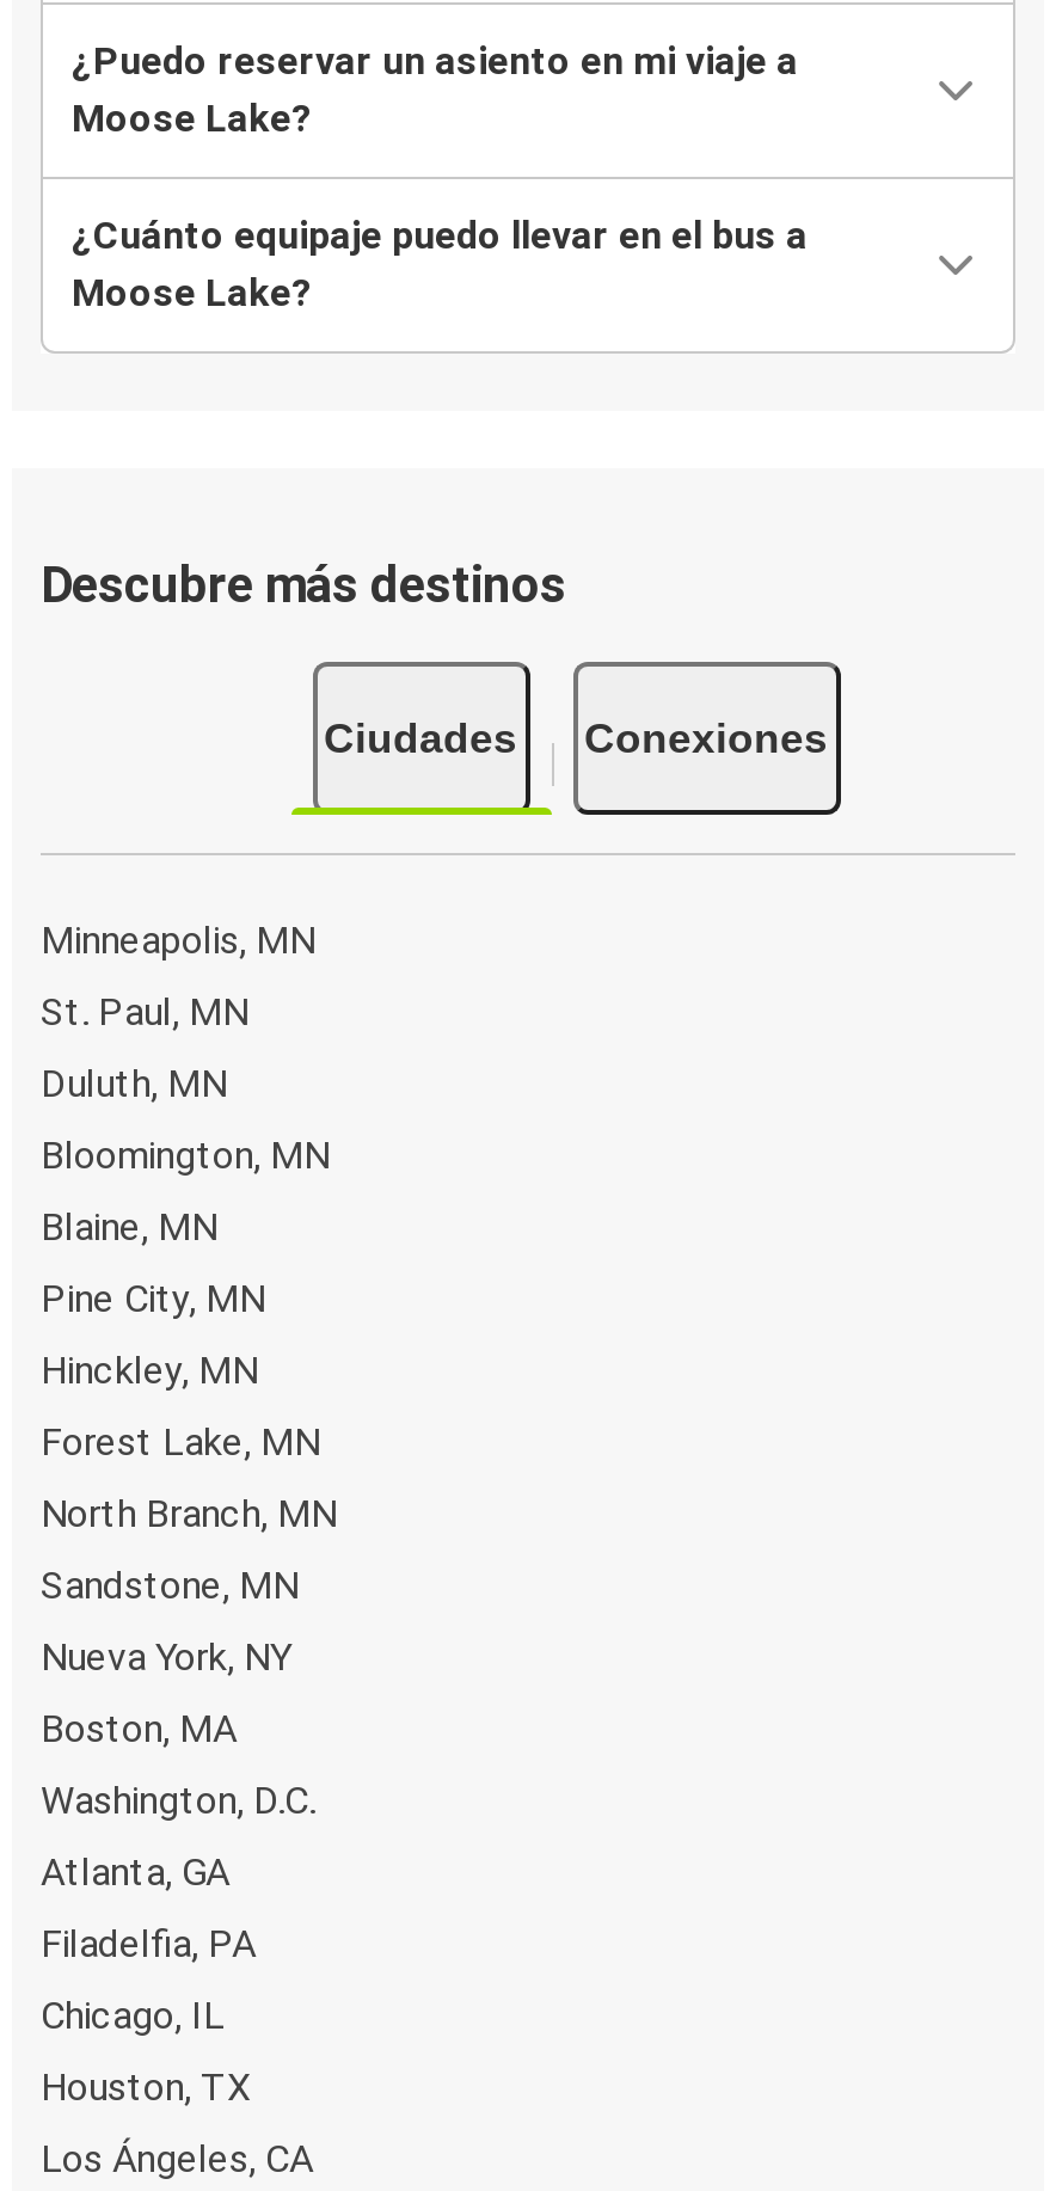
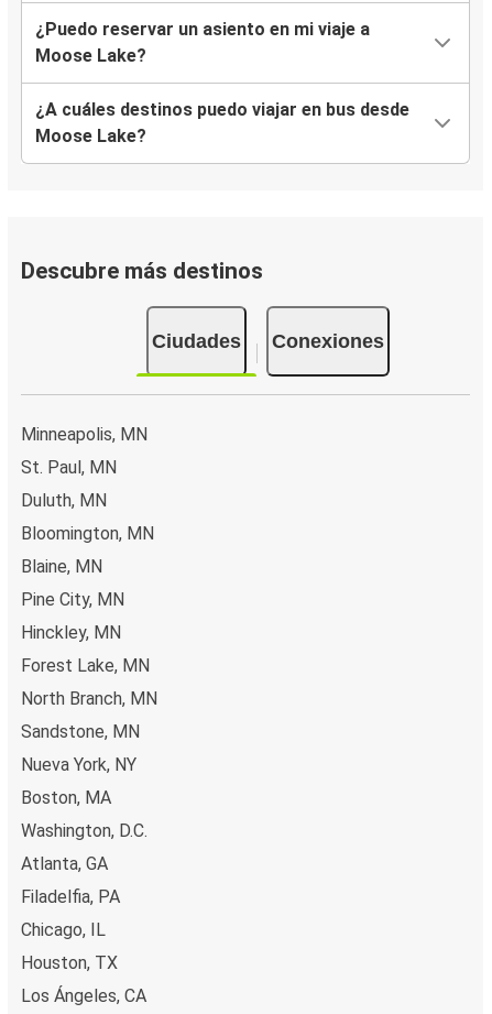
[72,213,808,259] ¿Cuánto equipaje puedo llevar en el bus a -> [35,99,409,120] ¿A cuáles destinos puedo viajar en bus desde

